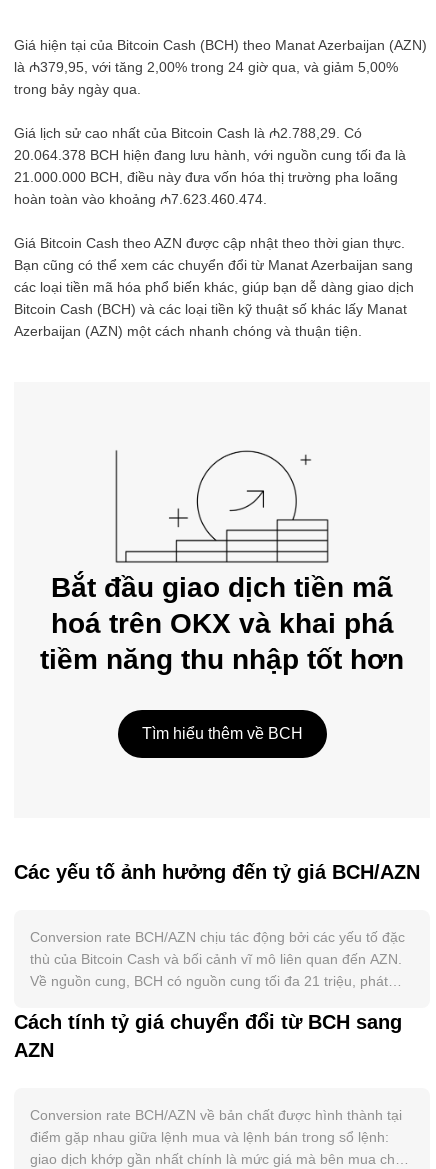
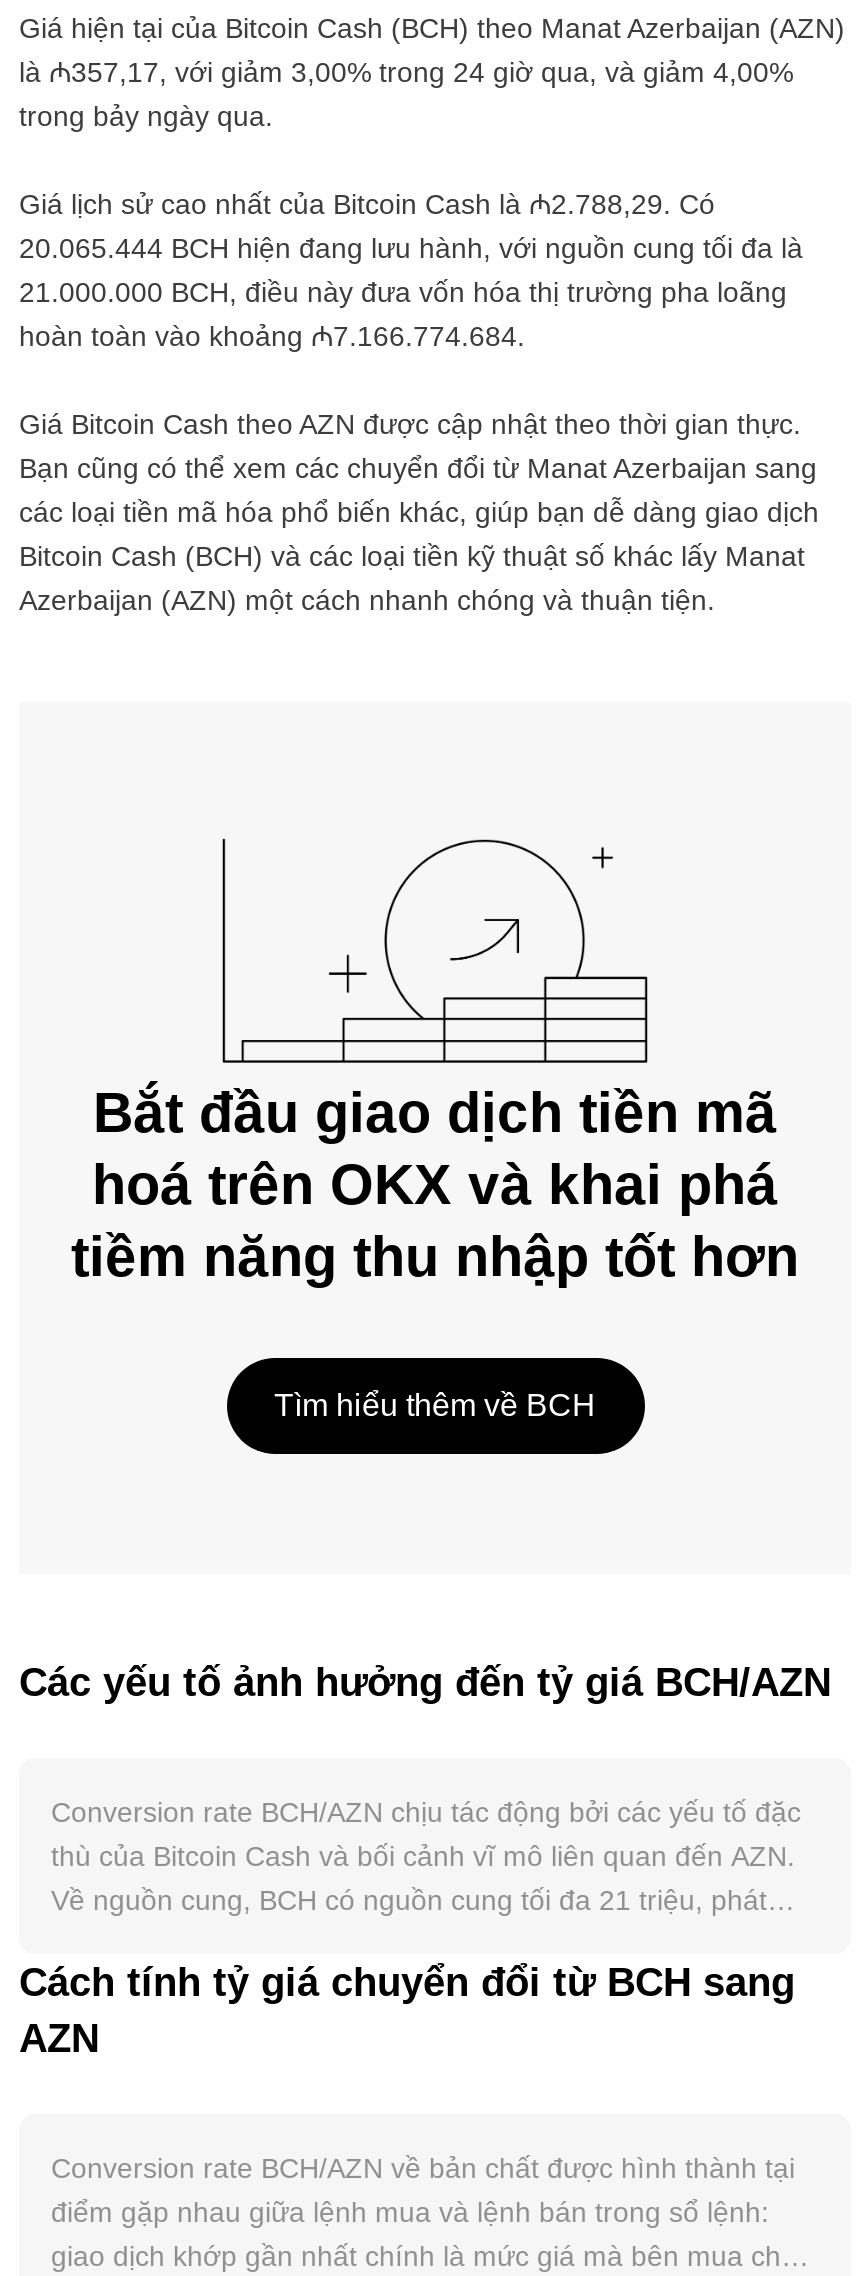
[14,59,398,75] là ₼379,95, với tăng 2,00% trong 24 giờ qua, và giảm 5,00% -> [19,56,793,88] là ₼357,17, với giảm 3,00% trong 24 giờ qua, và giảm 4,00%
[14,147,406,163] 20.064.378 BCH hiện đang lưu hành, với nguồn cung tối đa là -> [19,232,803,264] 20.065.444 BCH hiện đang lưu hành, với nguồn cung tối đa là
[14,191,267,207] hoàn toàn vào khoảng ₼7.623.460.474. -> [19,320,525,352] hoàn toàn vào khoảng ₼7.166.774.684.

